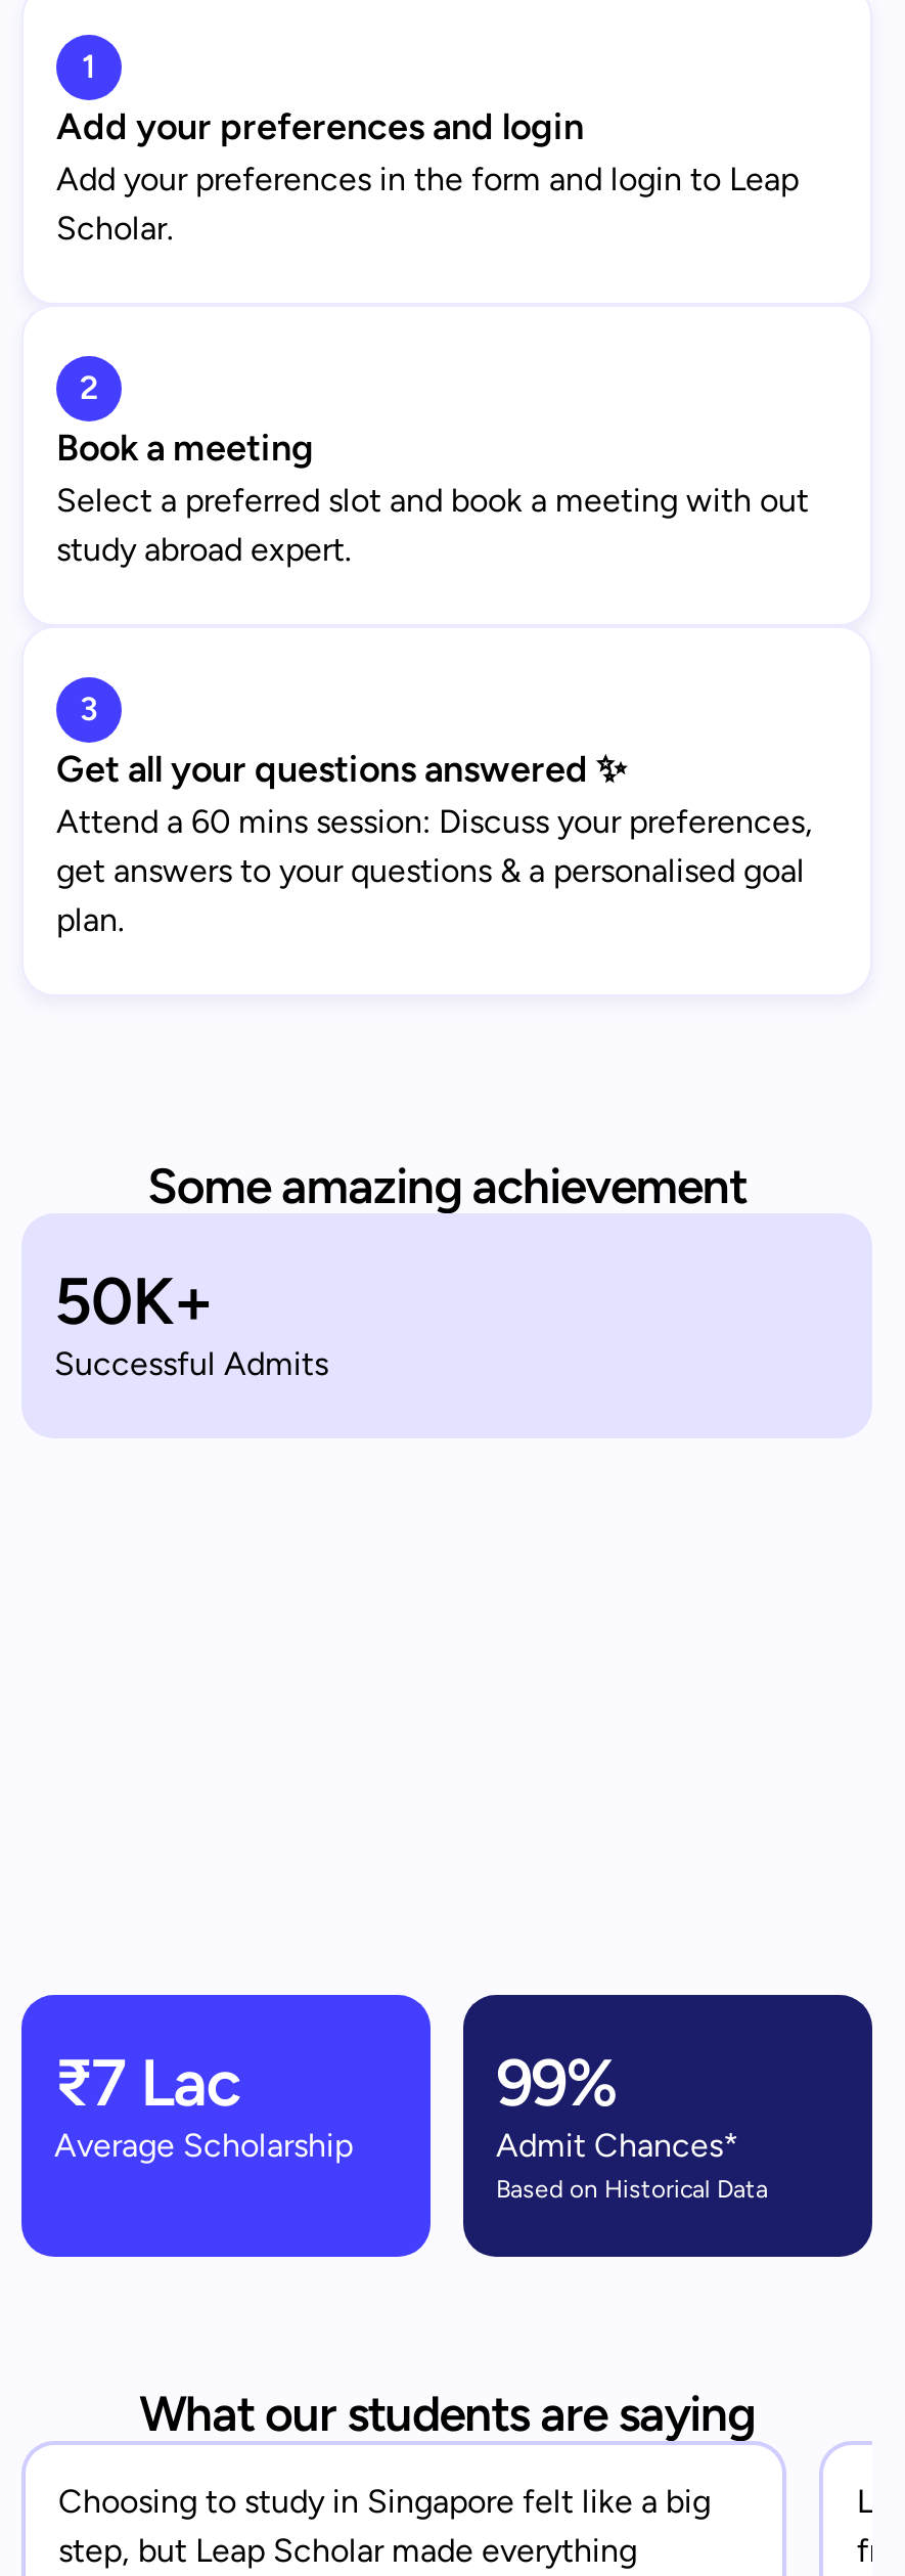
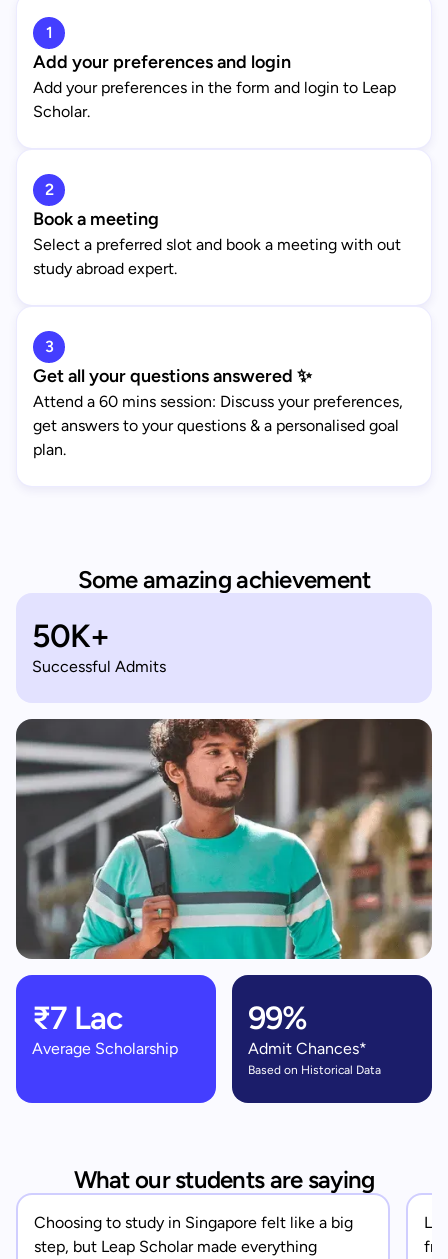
none -> [15,718,433,960] [image]

